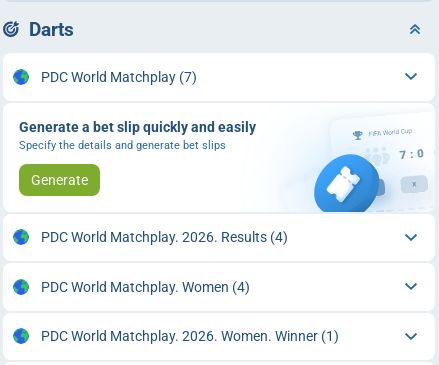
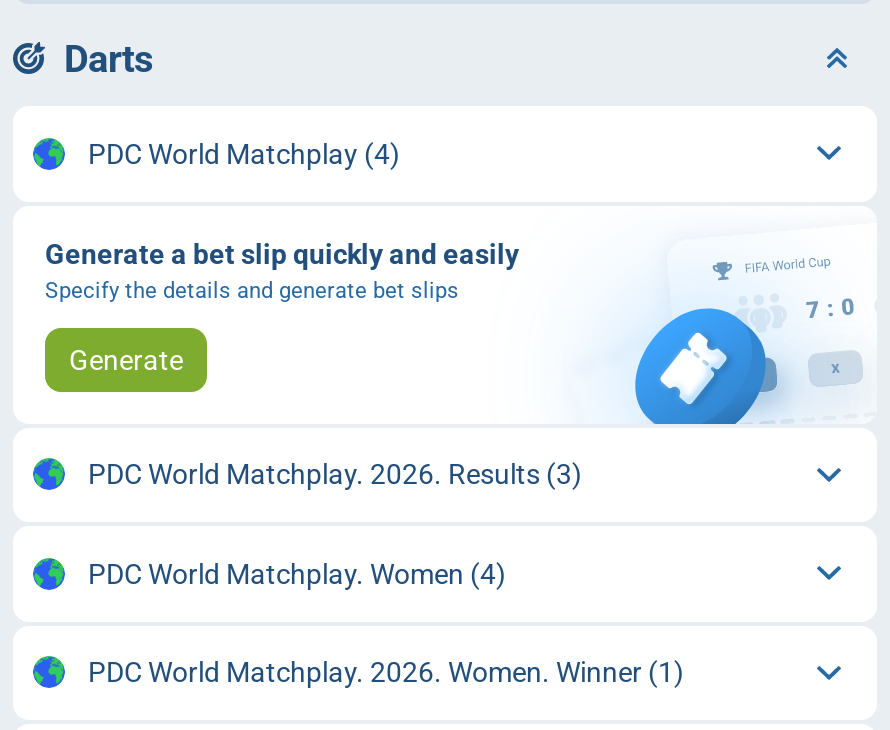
[40,69,196,85] PDC World Matchplay (7) -> [88,138,400,170] PDC World Matchplay (4)
[40,229,287,245] PDC World Matchplay. 2026. Results (4) -> [88,458,582,490] PDC World Matchplay. 2026. Results (3)

